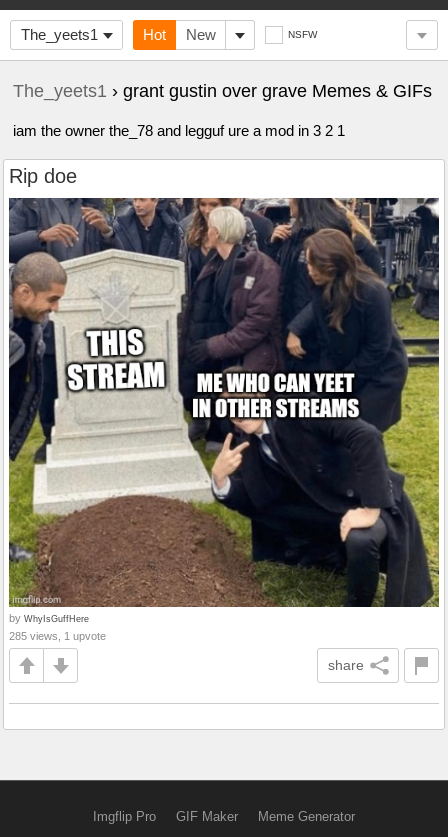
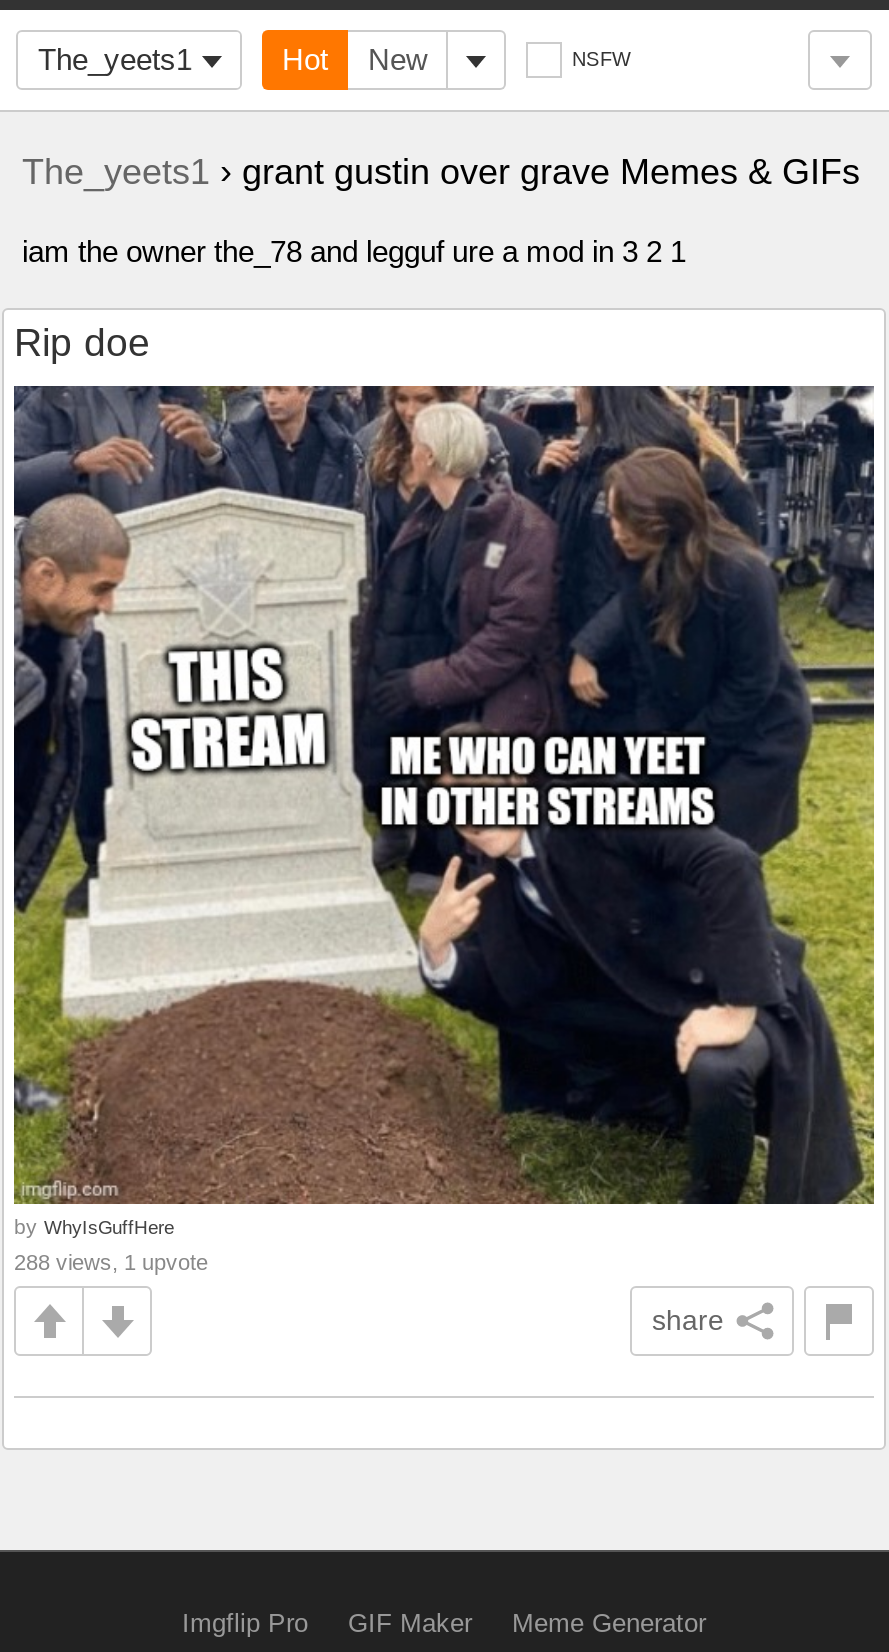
[9,630,106,642] 285 views, 1 upvote -> [14,1251,208,1275] 288 views, 1 upvote

